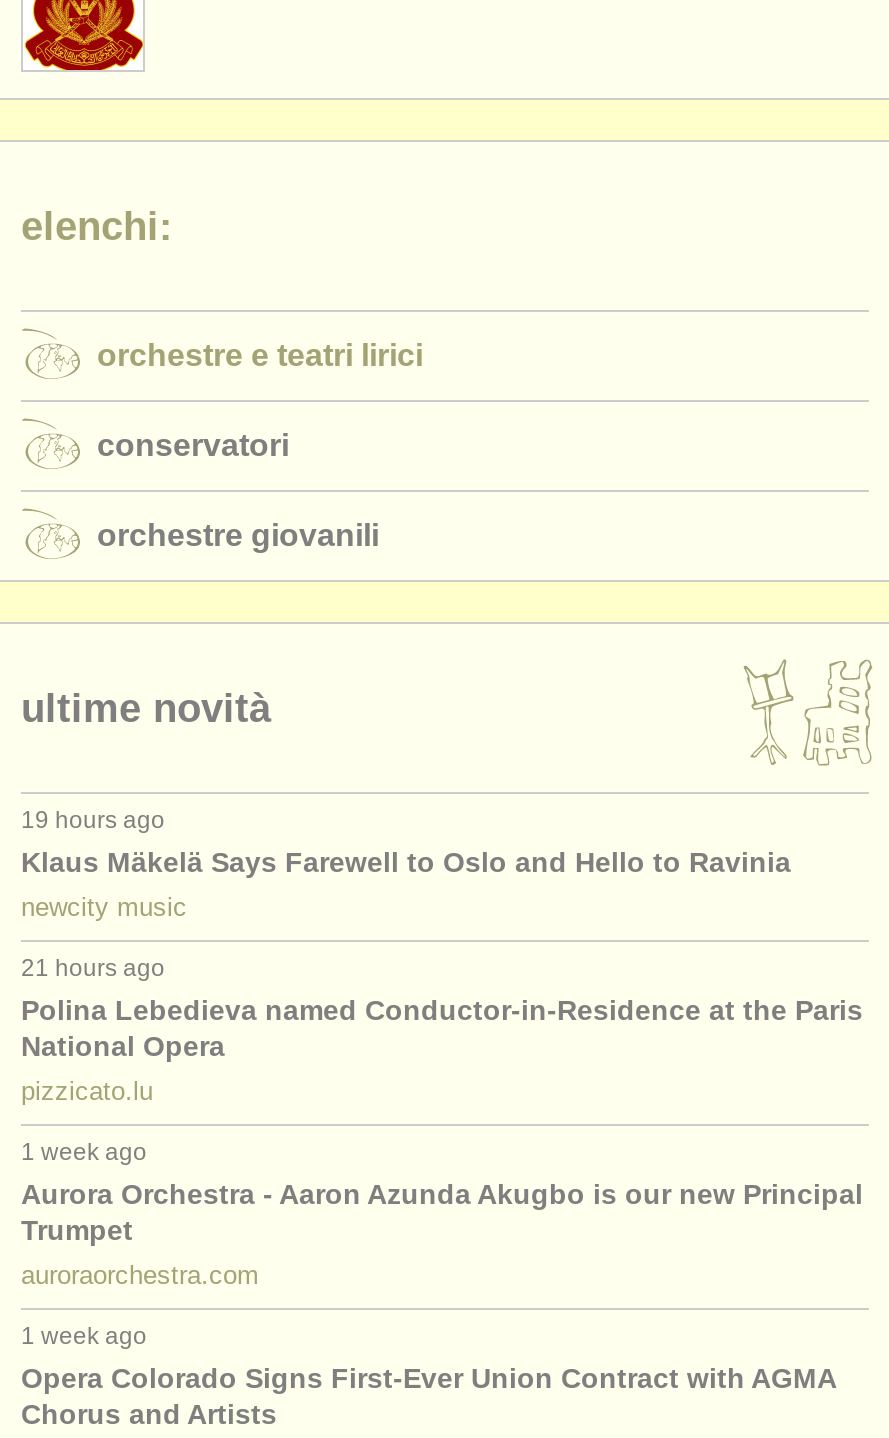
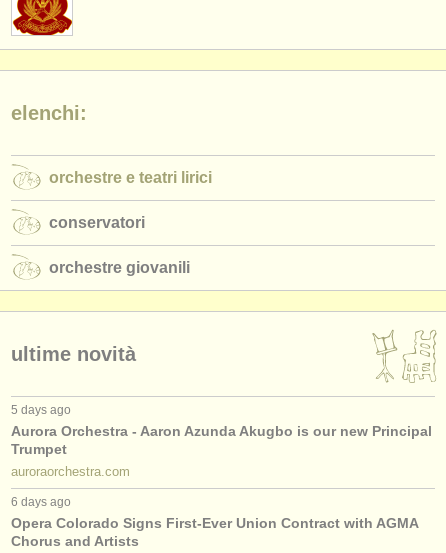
[21,806,863,1166] 19 hours ago | Klaus Mäkelä Says Farewell to Oslo and Hello to Ravinia | newcity music | 21 hours ago | Polina Lebedieva named Conductor-in-Residence at the Paris | National Opera | pizzicato.lu | 1 week ago -> [11,403,71,417] 5 days ago
[21,1322,147,1350] 1 week ago -> [11,495,71,509] 6 days ago

